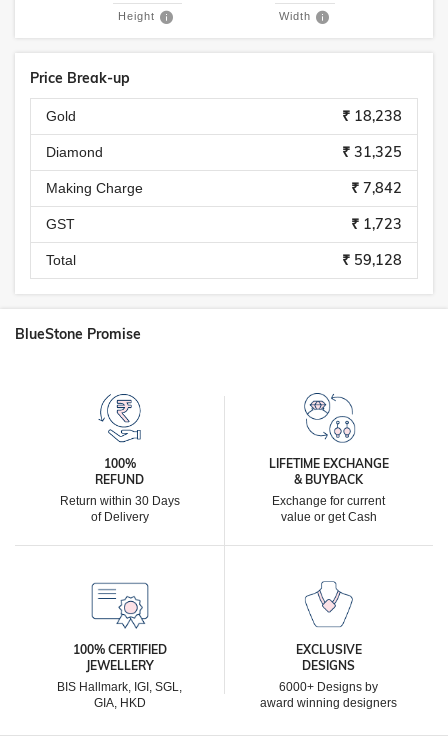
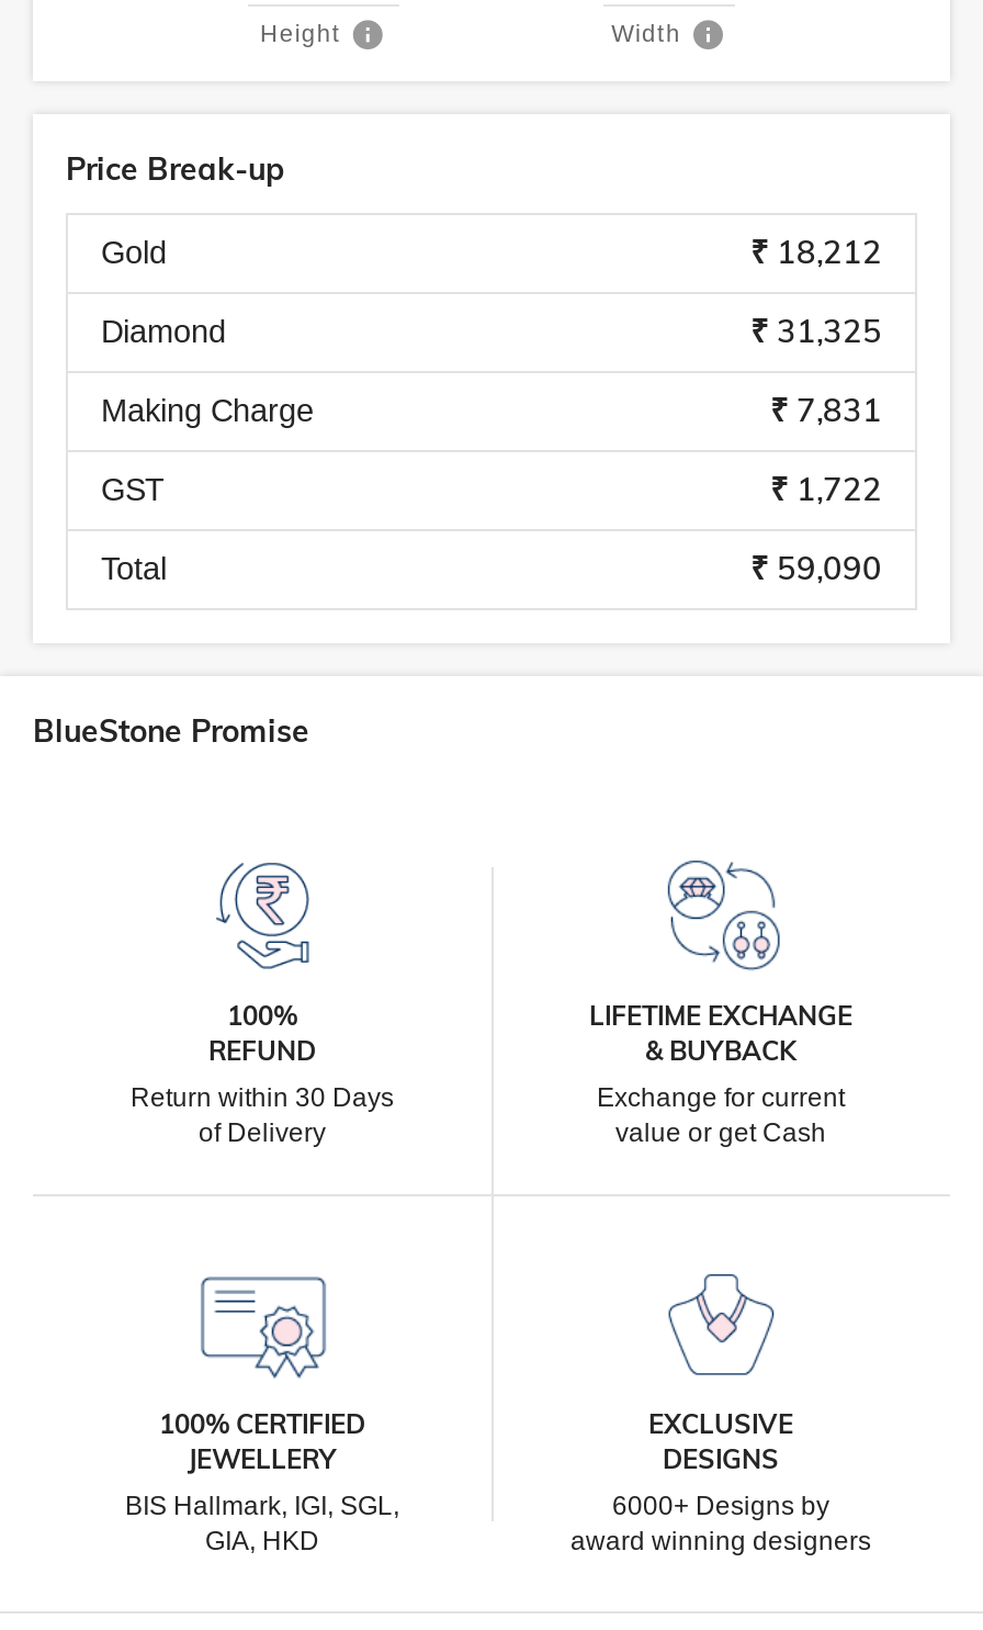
[342,107,402,125] ₹ 18,238 -> [750,233,882,272] ₹ 18,212
[351,179,402,197] ₹ 7,842 -> [770,391,882,430] ₹ 7,831
[351,215,402,233] ₹ 1,723 -> [770,470,882,509] ₹ 1,722
[342,251,402,269] ₹ 59,128 -> [750,549,882,588] ₹ 59,090

